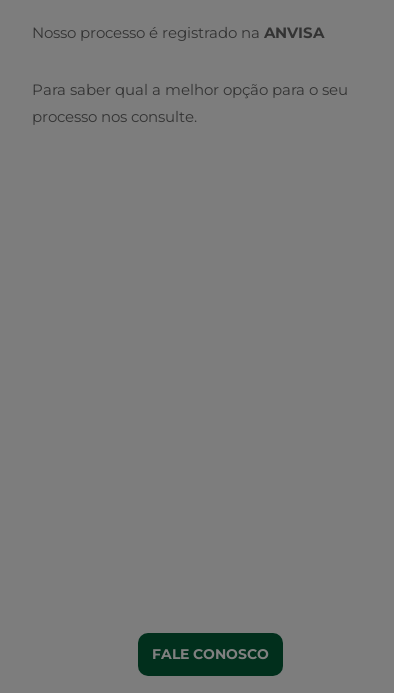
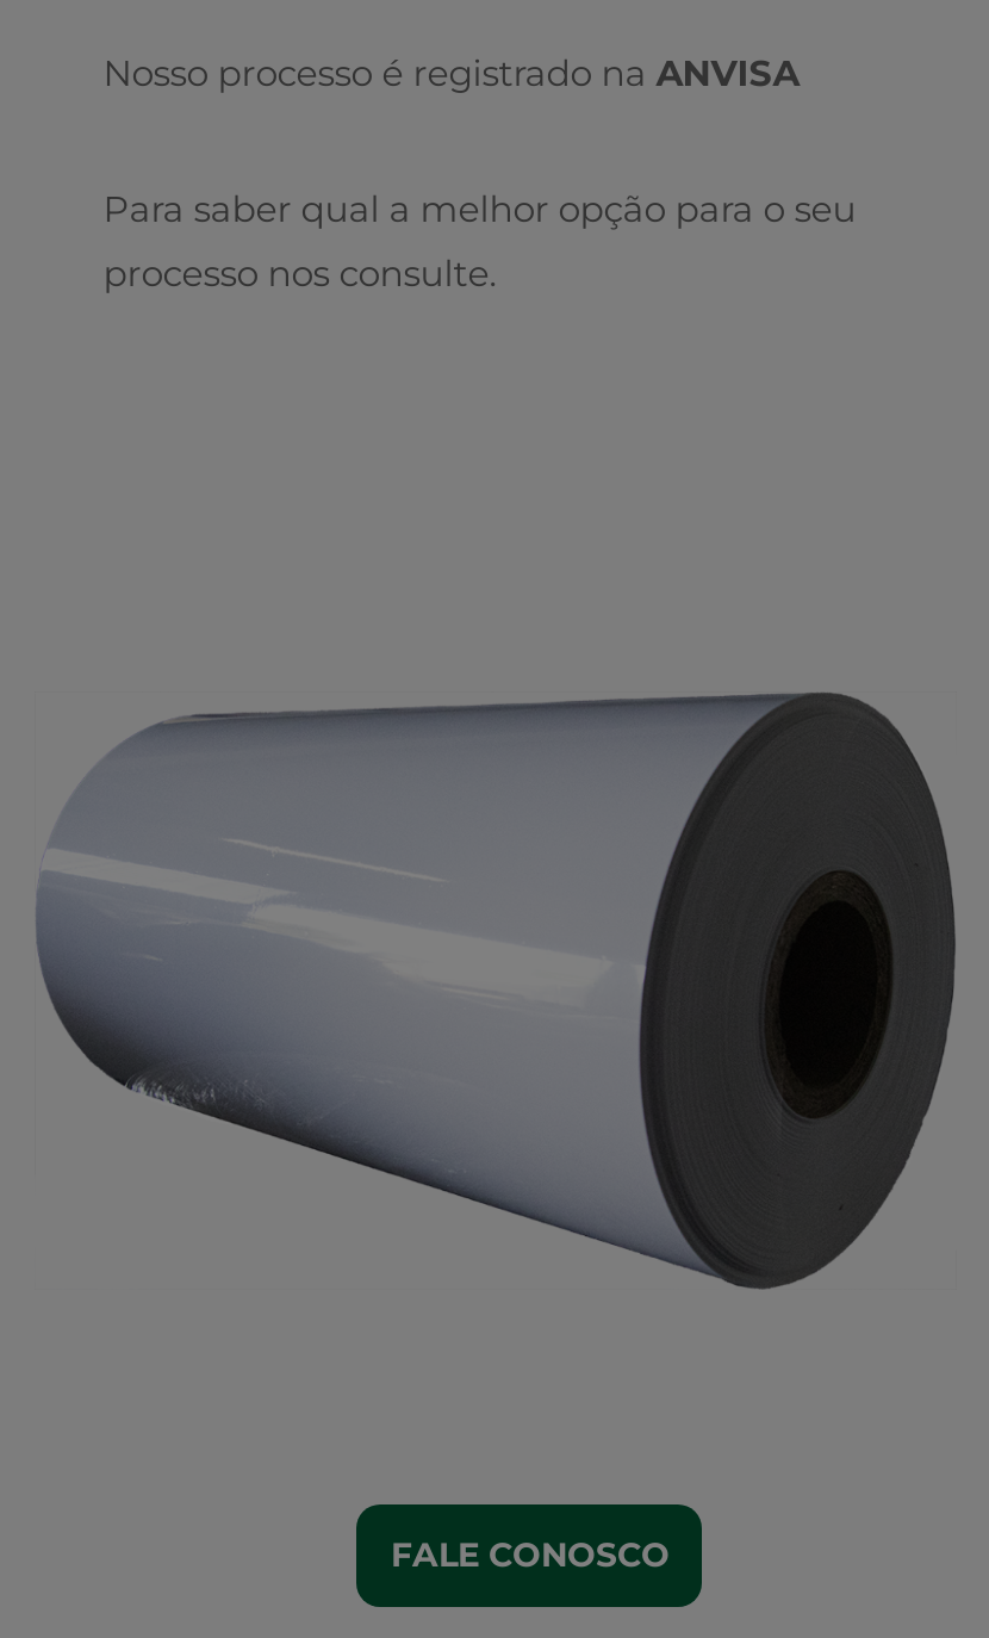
none -> [35,691,957,1292] [image]

